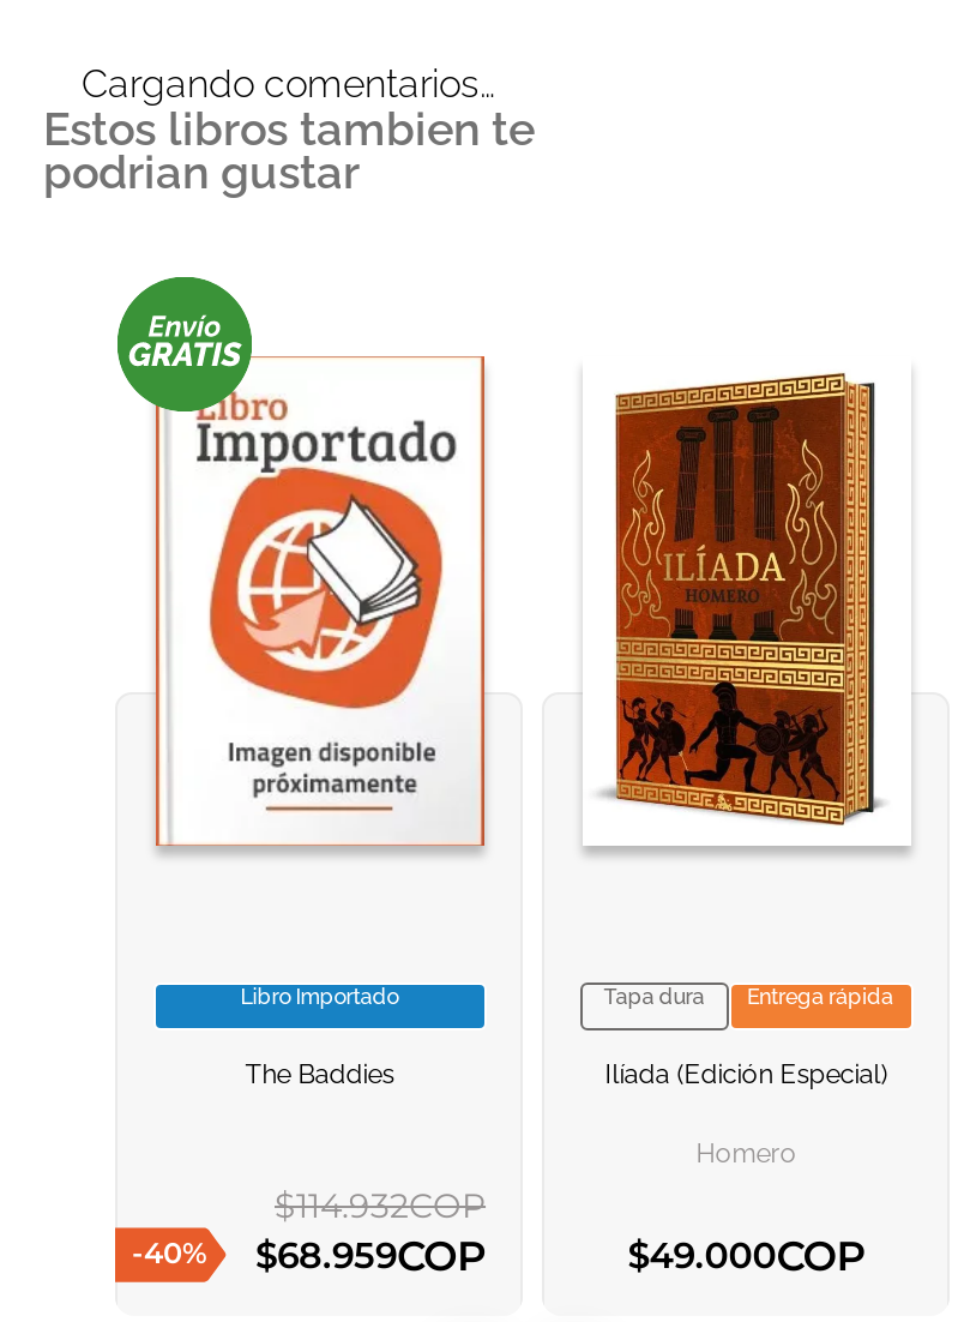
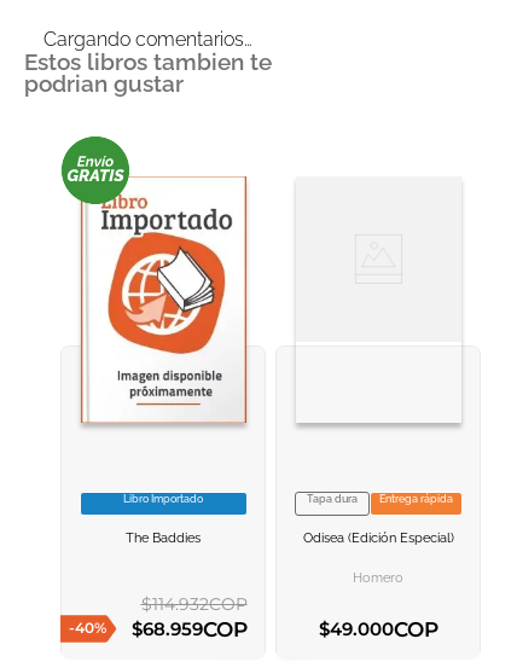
[602,371,882,827] [image] -> none
[605,1060,888,1091] Ilíada (edición Especial) -> [303,531,454,546] Odisea (edición Especial)

